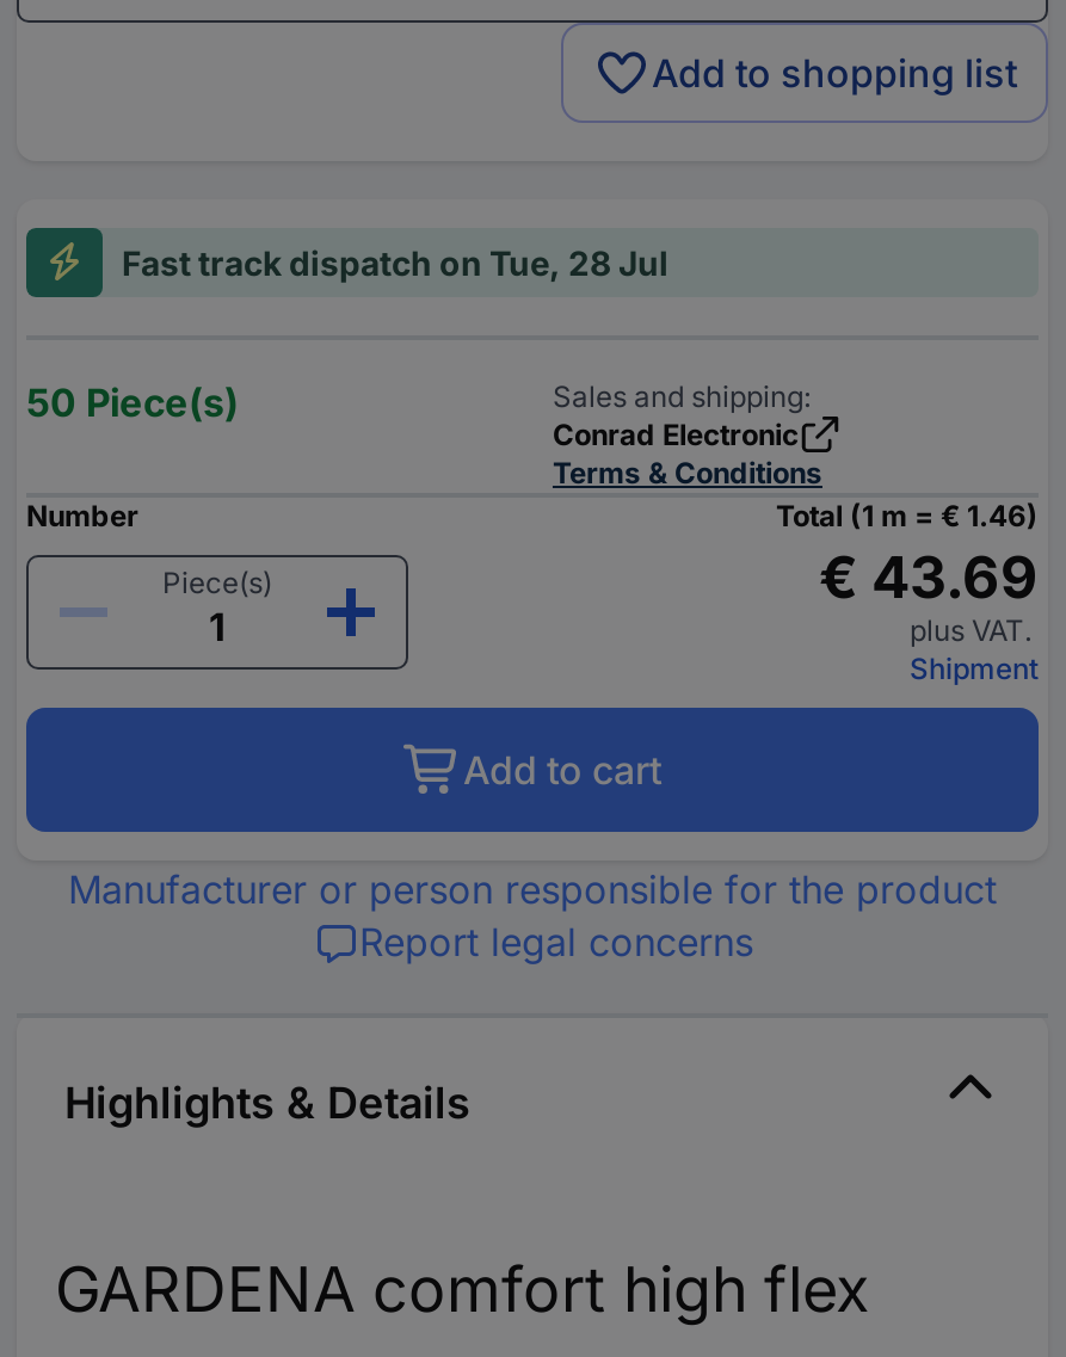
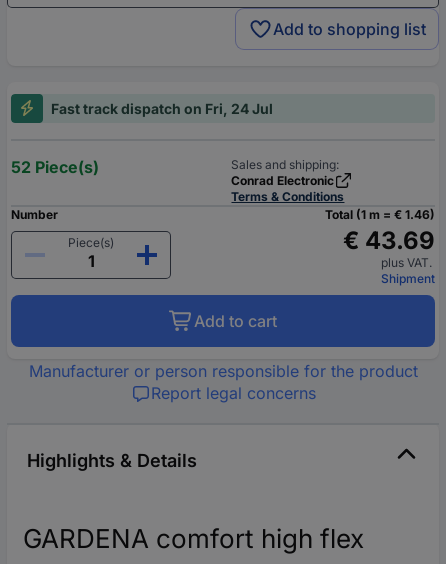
[122,242,668,283] Fast track dispatch on Tue, 28 Jul -> [51,100,273,117] Fast track dispatch on Fri, 24 Jul
[26,378,239,426] 50 Piece(s) -> [11,157,99,177] 52 Piece(s)

